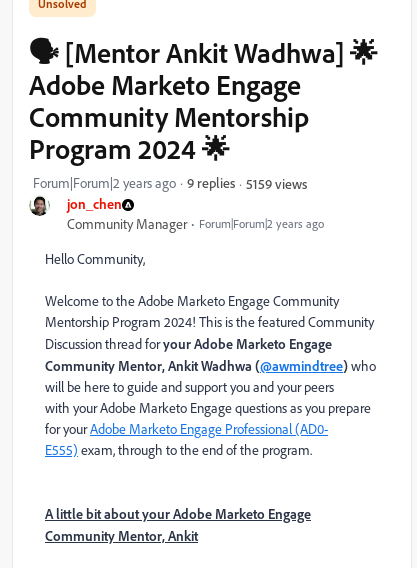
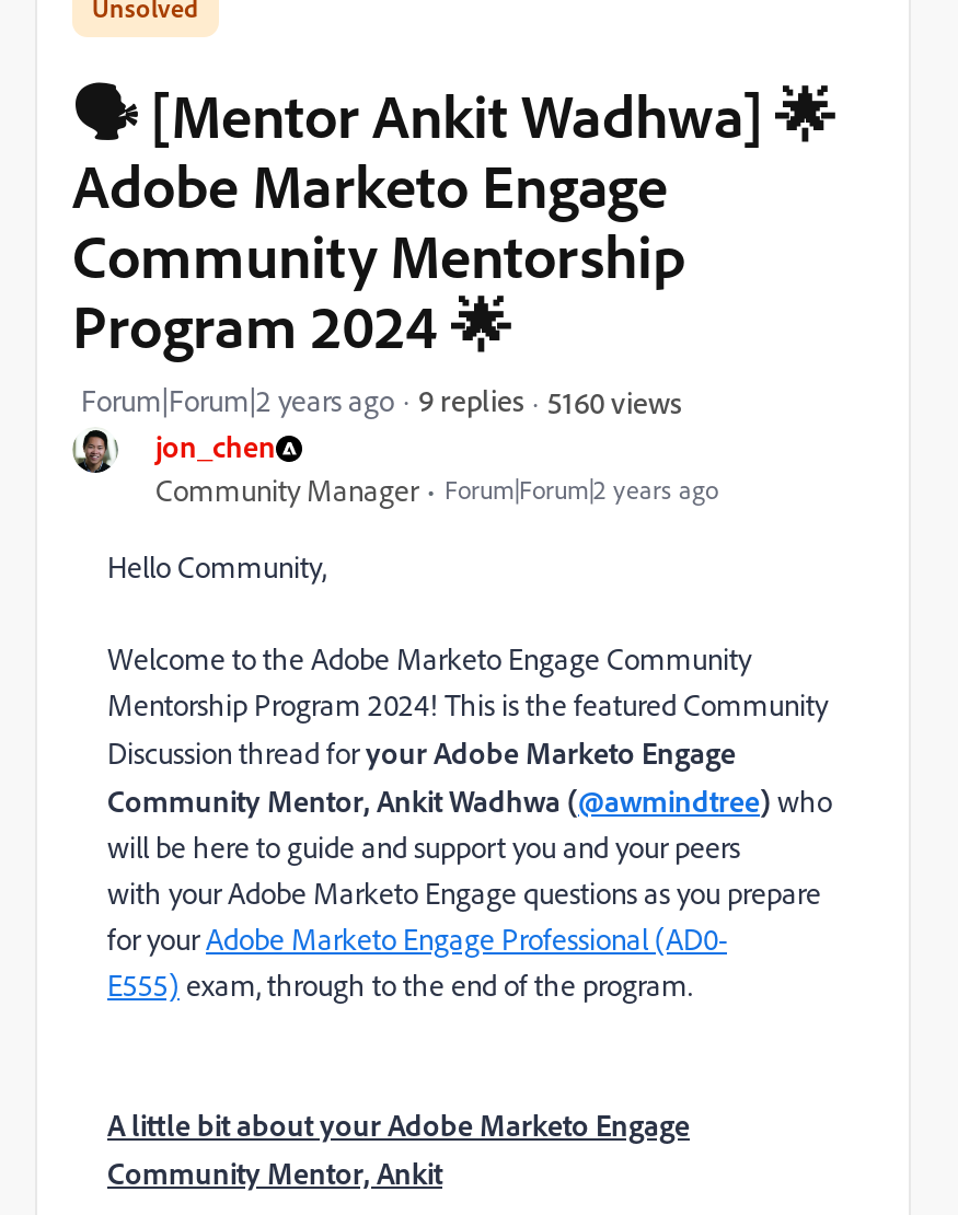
[246,174,307,191] 5159 views -> [547,382,681,419] 5160 views

